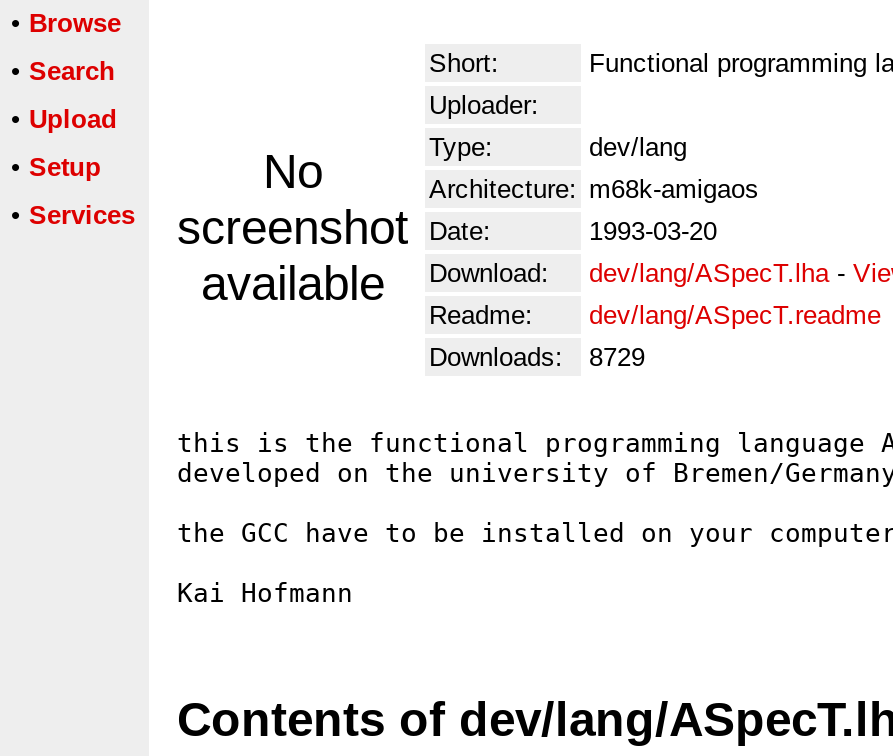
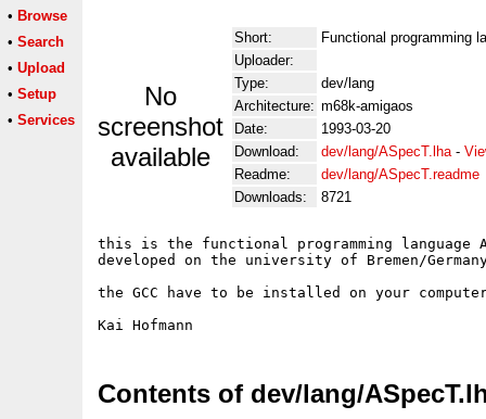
[429,342,645,372] Downloads: 8729 -> [234,189,351,205] Downloads: 8721

